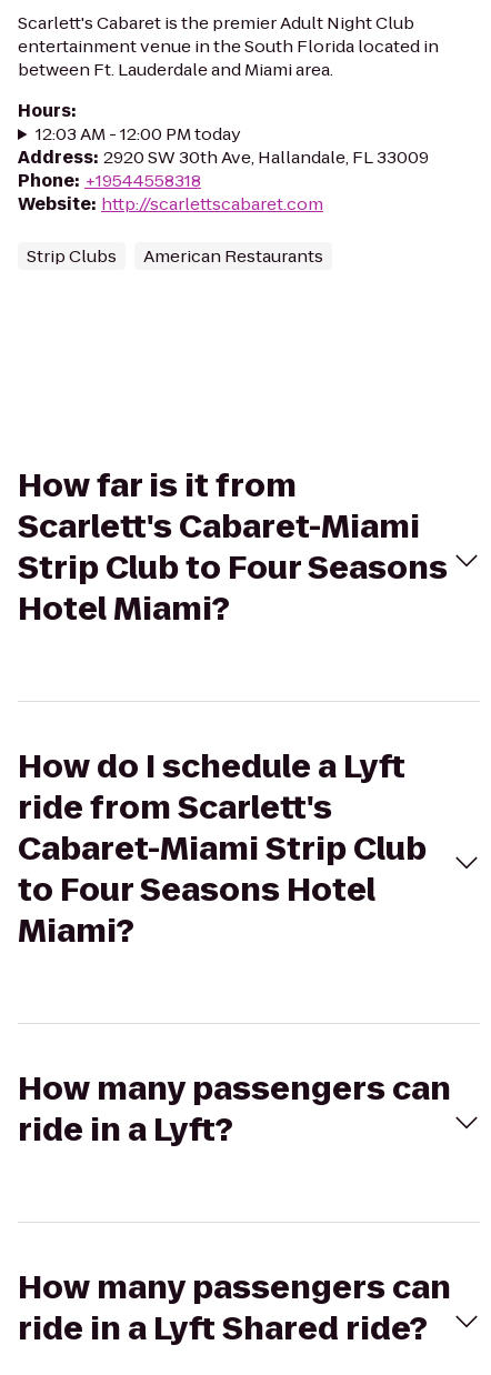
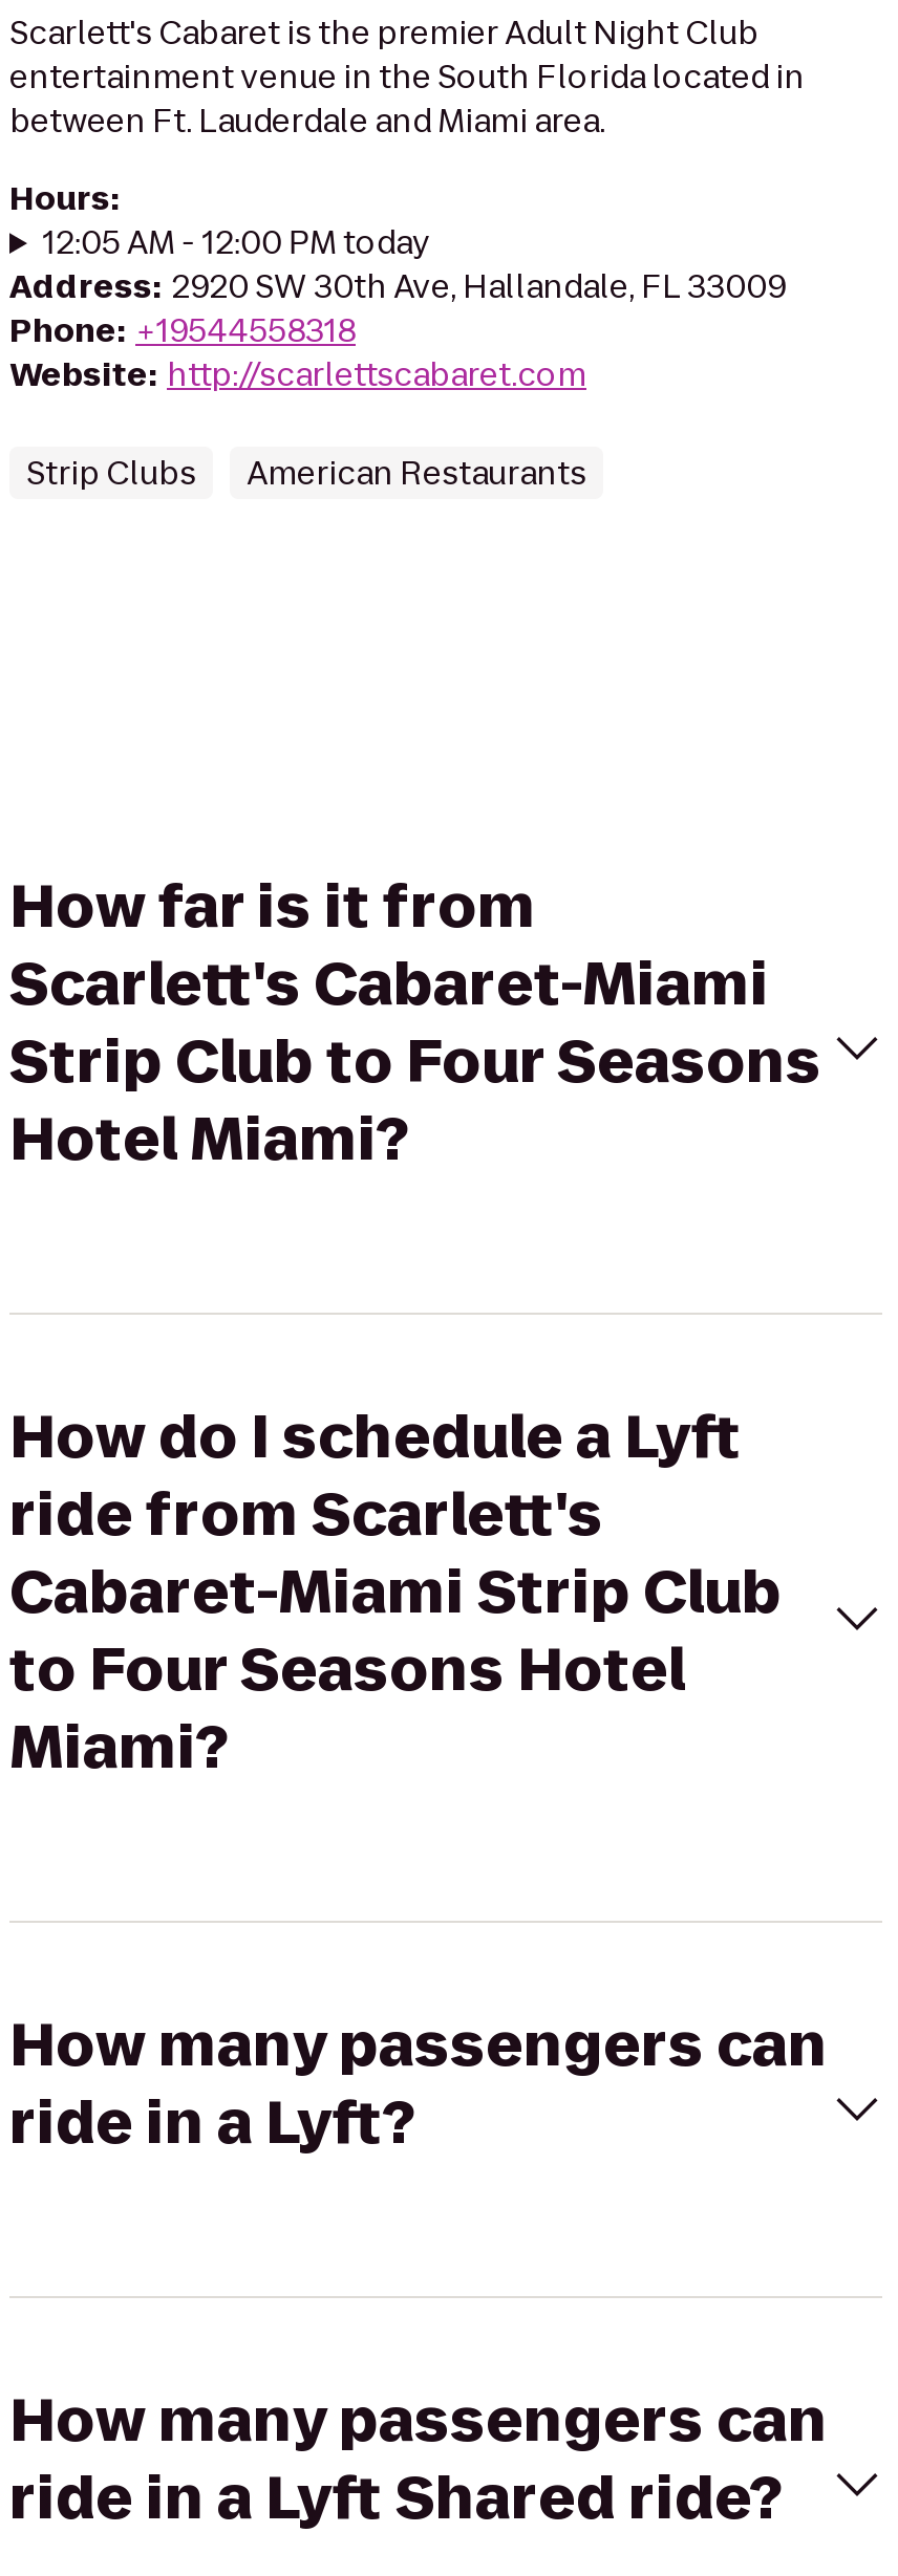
[35,122,241,145] 12:03 AM - 12:00 PM today -> [43,220,431,264] 12:05 AM - 12:00 PM today

